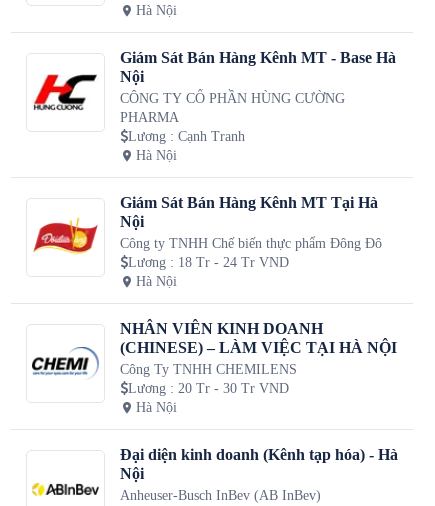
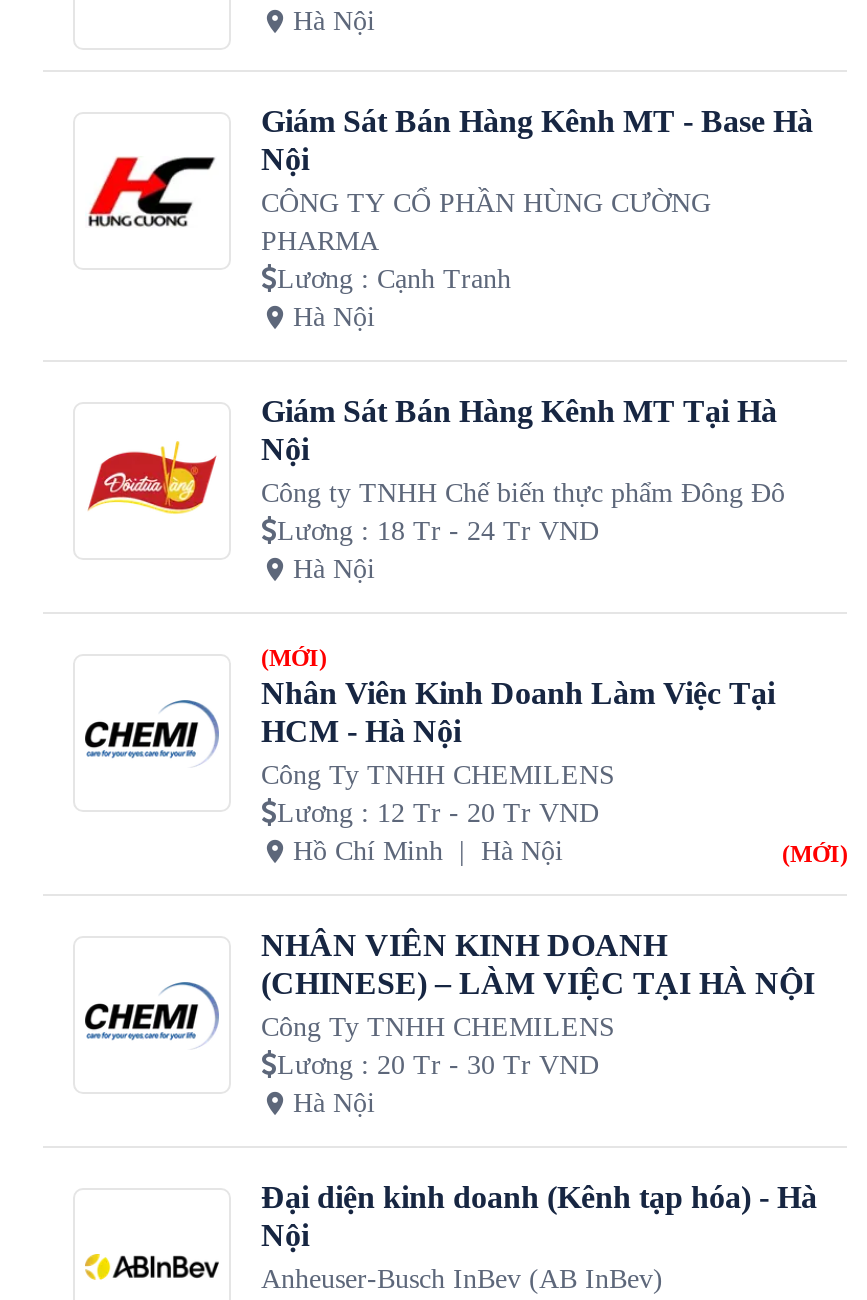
none -> [261,644,848,868] (MỚI) | Nhân Viên Kinh Doanh Làm Việc Tại | HCM - Hà Nội | Công Ty TNHH CHEMILENS | Lương: 12 Tr - 20 Tr VND | Hồ Chí Minh | Hà Nội | (MỚI)

